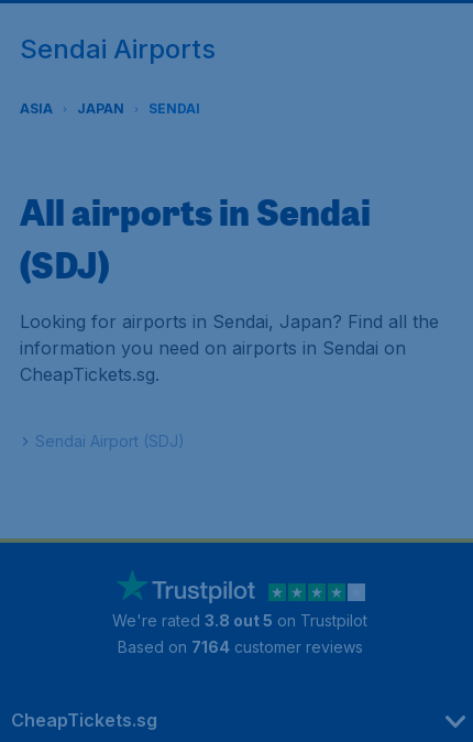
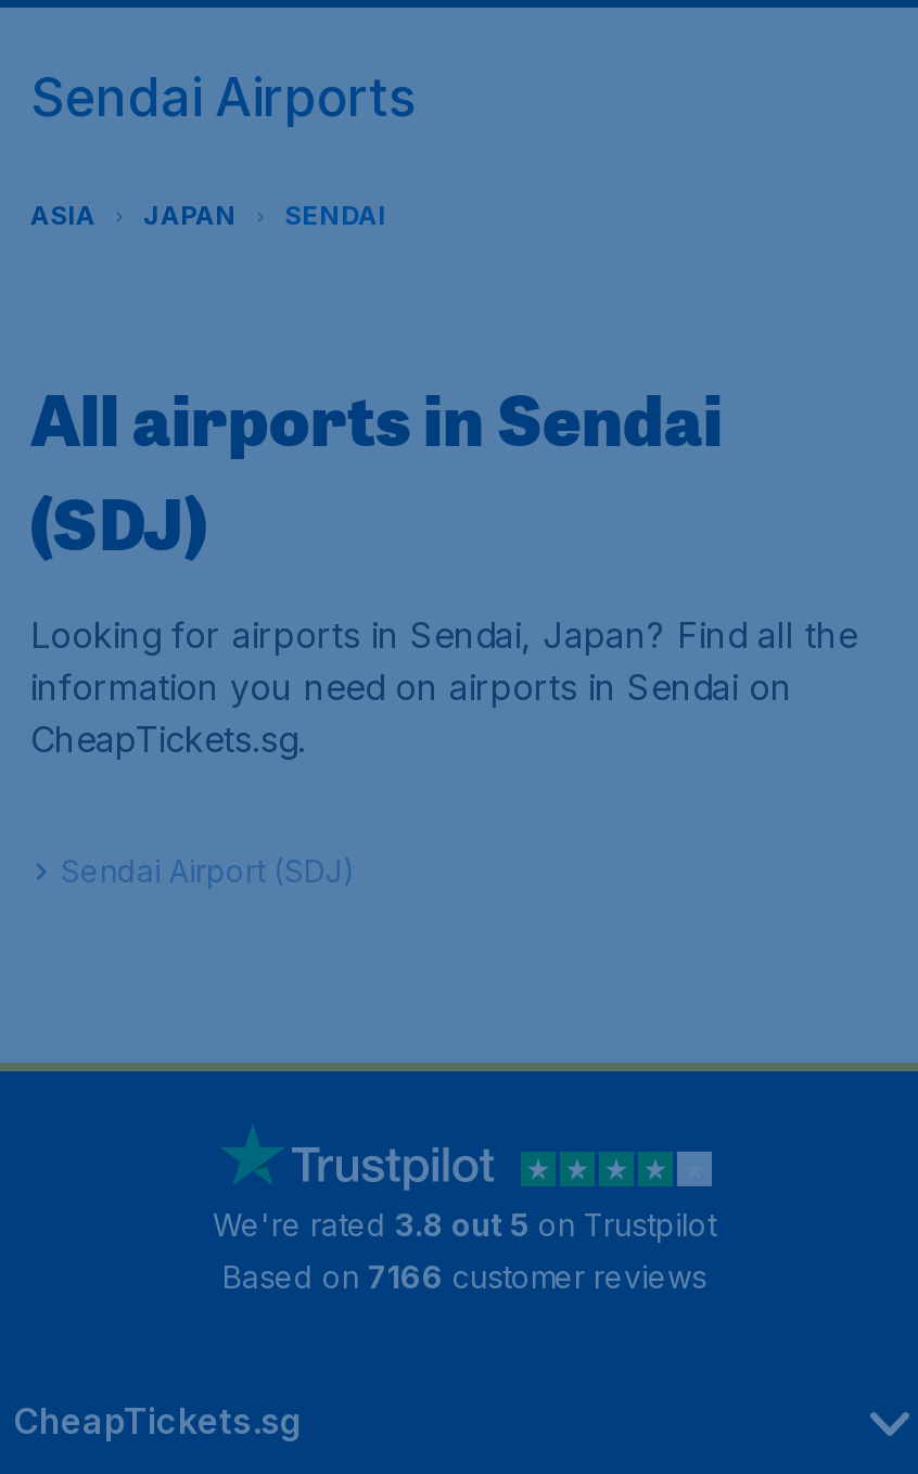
[117,637,362,656] Based on 7164 customer reviews -> [222,1258,706,1295] Based on 7166 customer reviews

